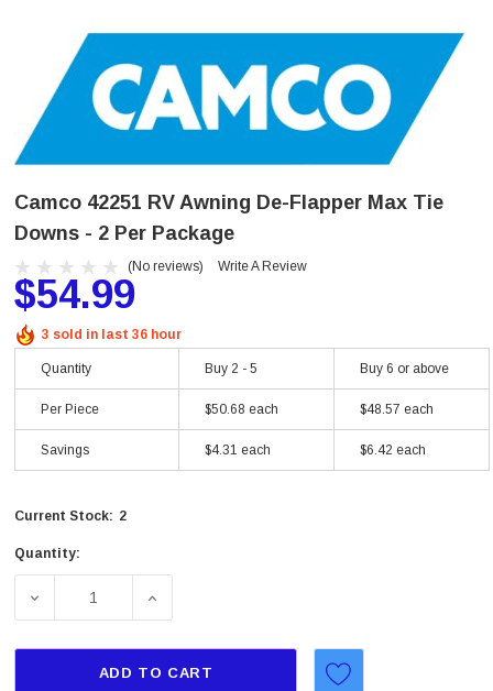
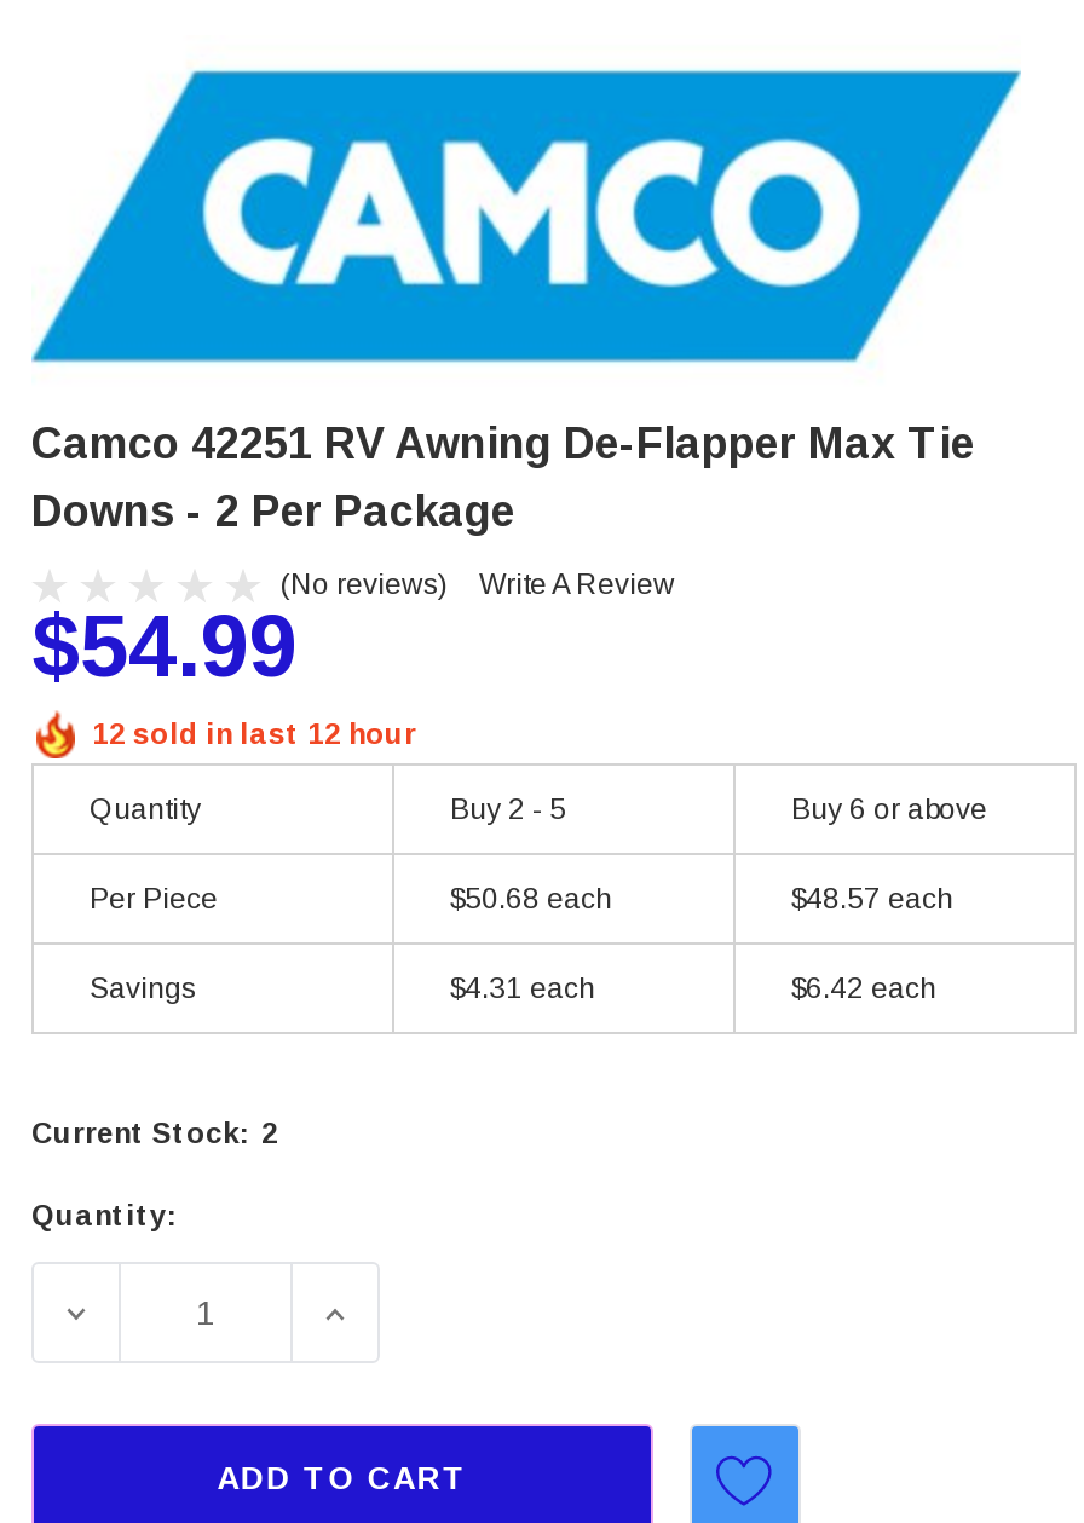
[42,327,182,342] 3 sold in last 36 hour -> [92,718,416,751] 12 sold in last 12 hour

